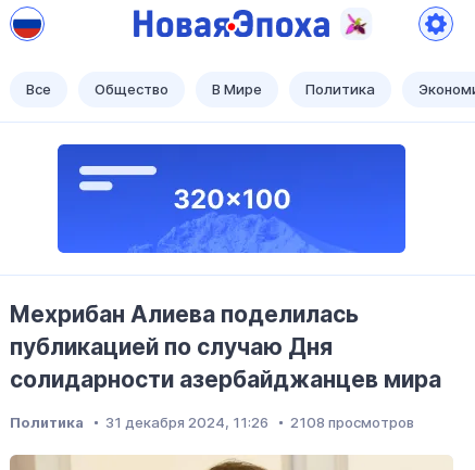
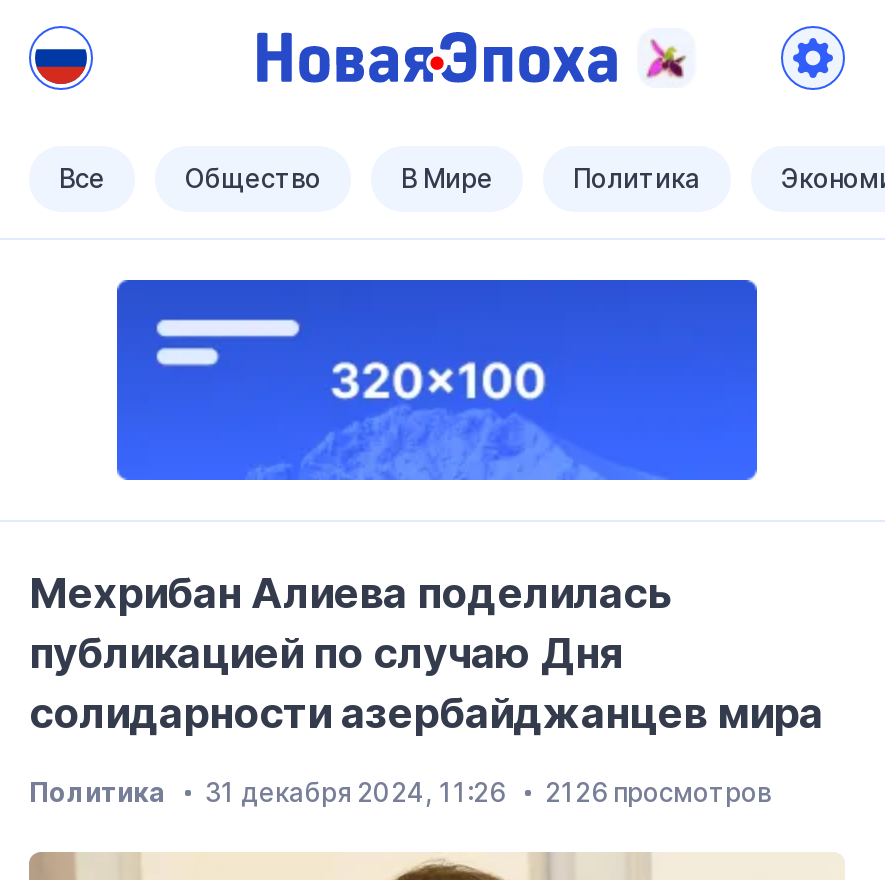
[10,412,414,432] Политика 31 декабря 2024, 11:26 2108 просмотров -> [29,774,771,810] Политика 31 декабря 2024, 11:26 2126 просмотров

